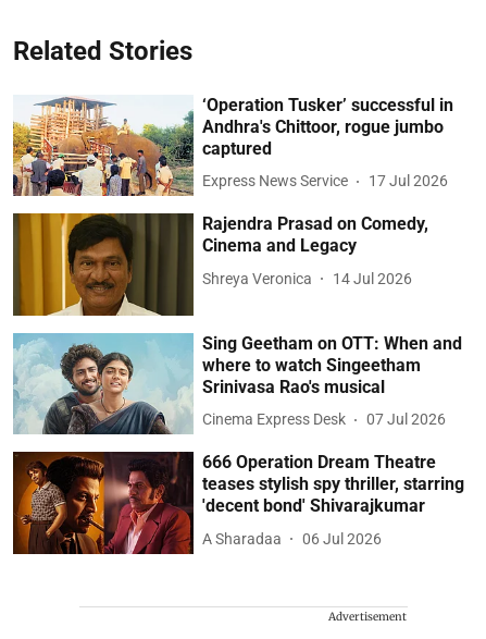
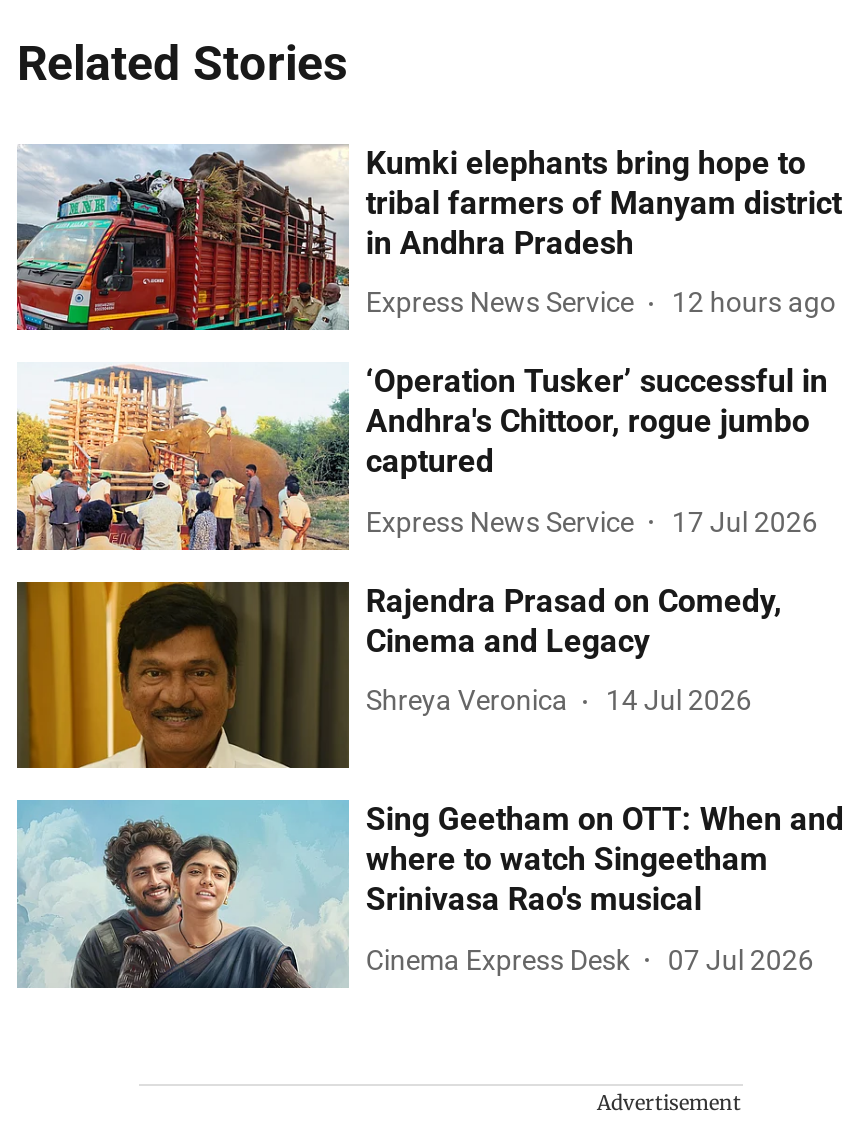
none -> [15,143,842,332] [image] | Kumki elephants bring hope to | tribal farmers of Manyam district | in Andhra Pradesh | Express News Service | 12 hours ago
moved [11,94,463,428] -> [13,362,844,976]: [image] | ‘Operation Tusker’ successful in | Andhra's Chittoor, rogue jumbo | ... | Cinema Express Desk | 07 Jul 2026
[12,451,465,555] [image] | 666 Operation Dream Theatre | teases stylish spy thriller, starring | 'decent bond' Shivarajkumar | A Sharadaa | 06 Jul 2026 -> none

